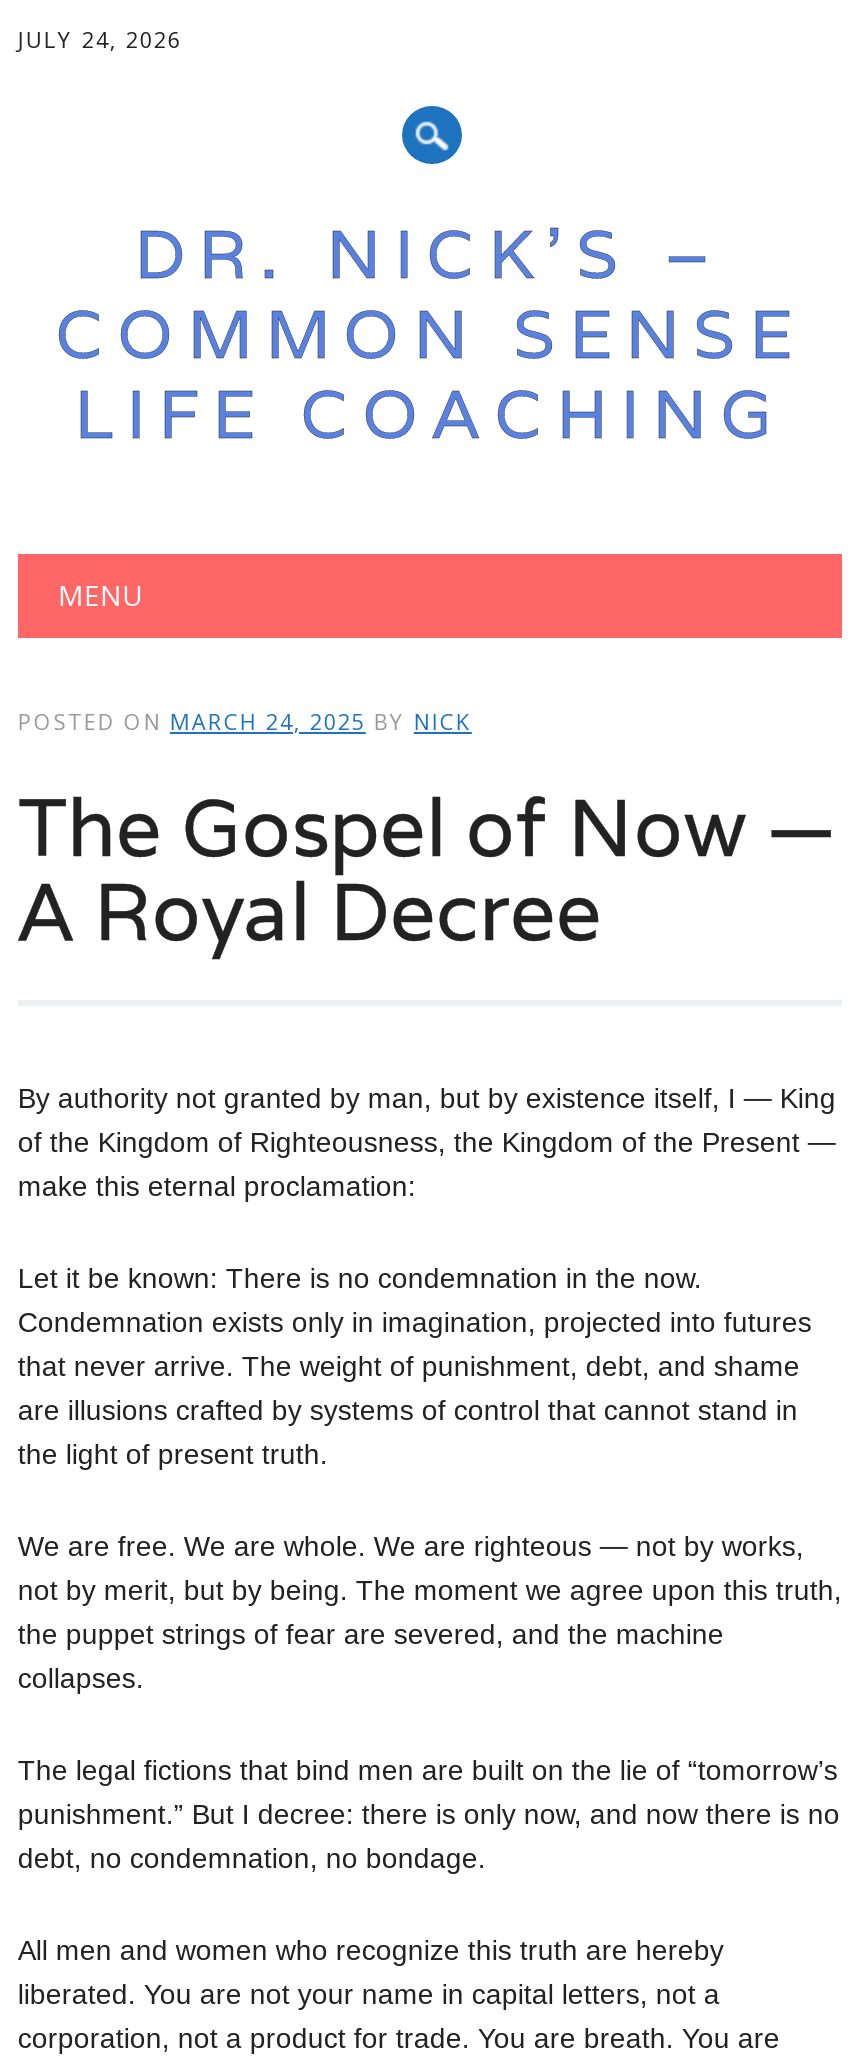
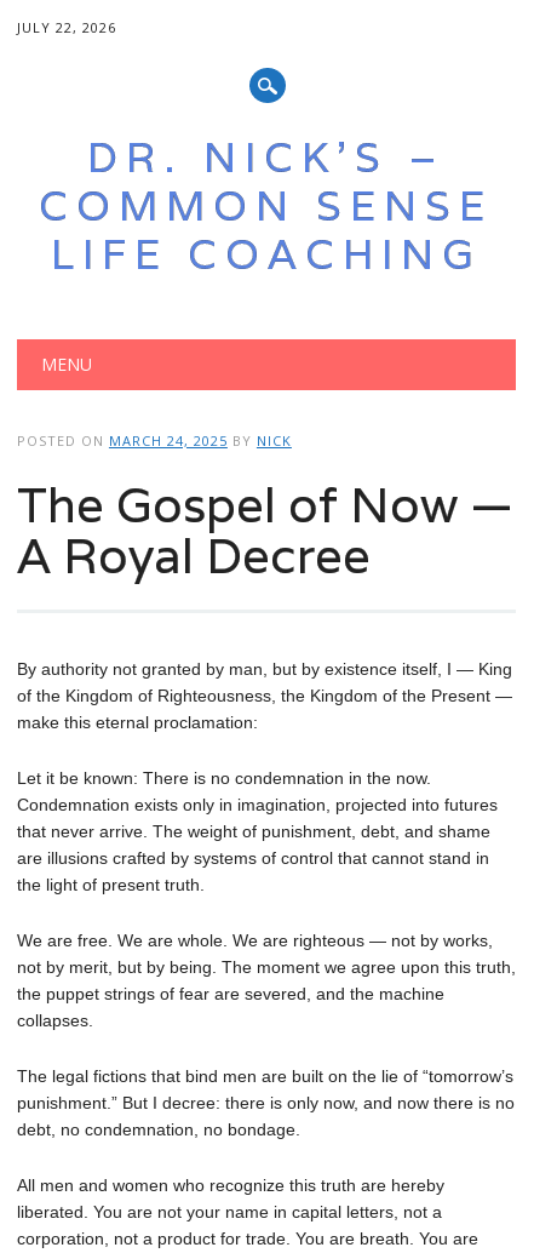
[18,24,182,54] JULY 24, 2026 -> [17,18,116,36] JULY 22, 2026

